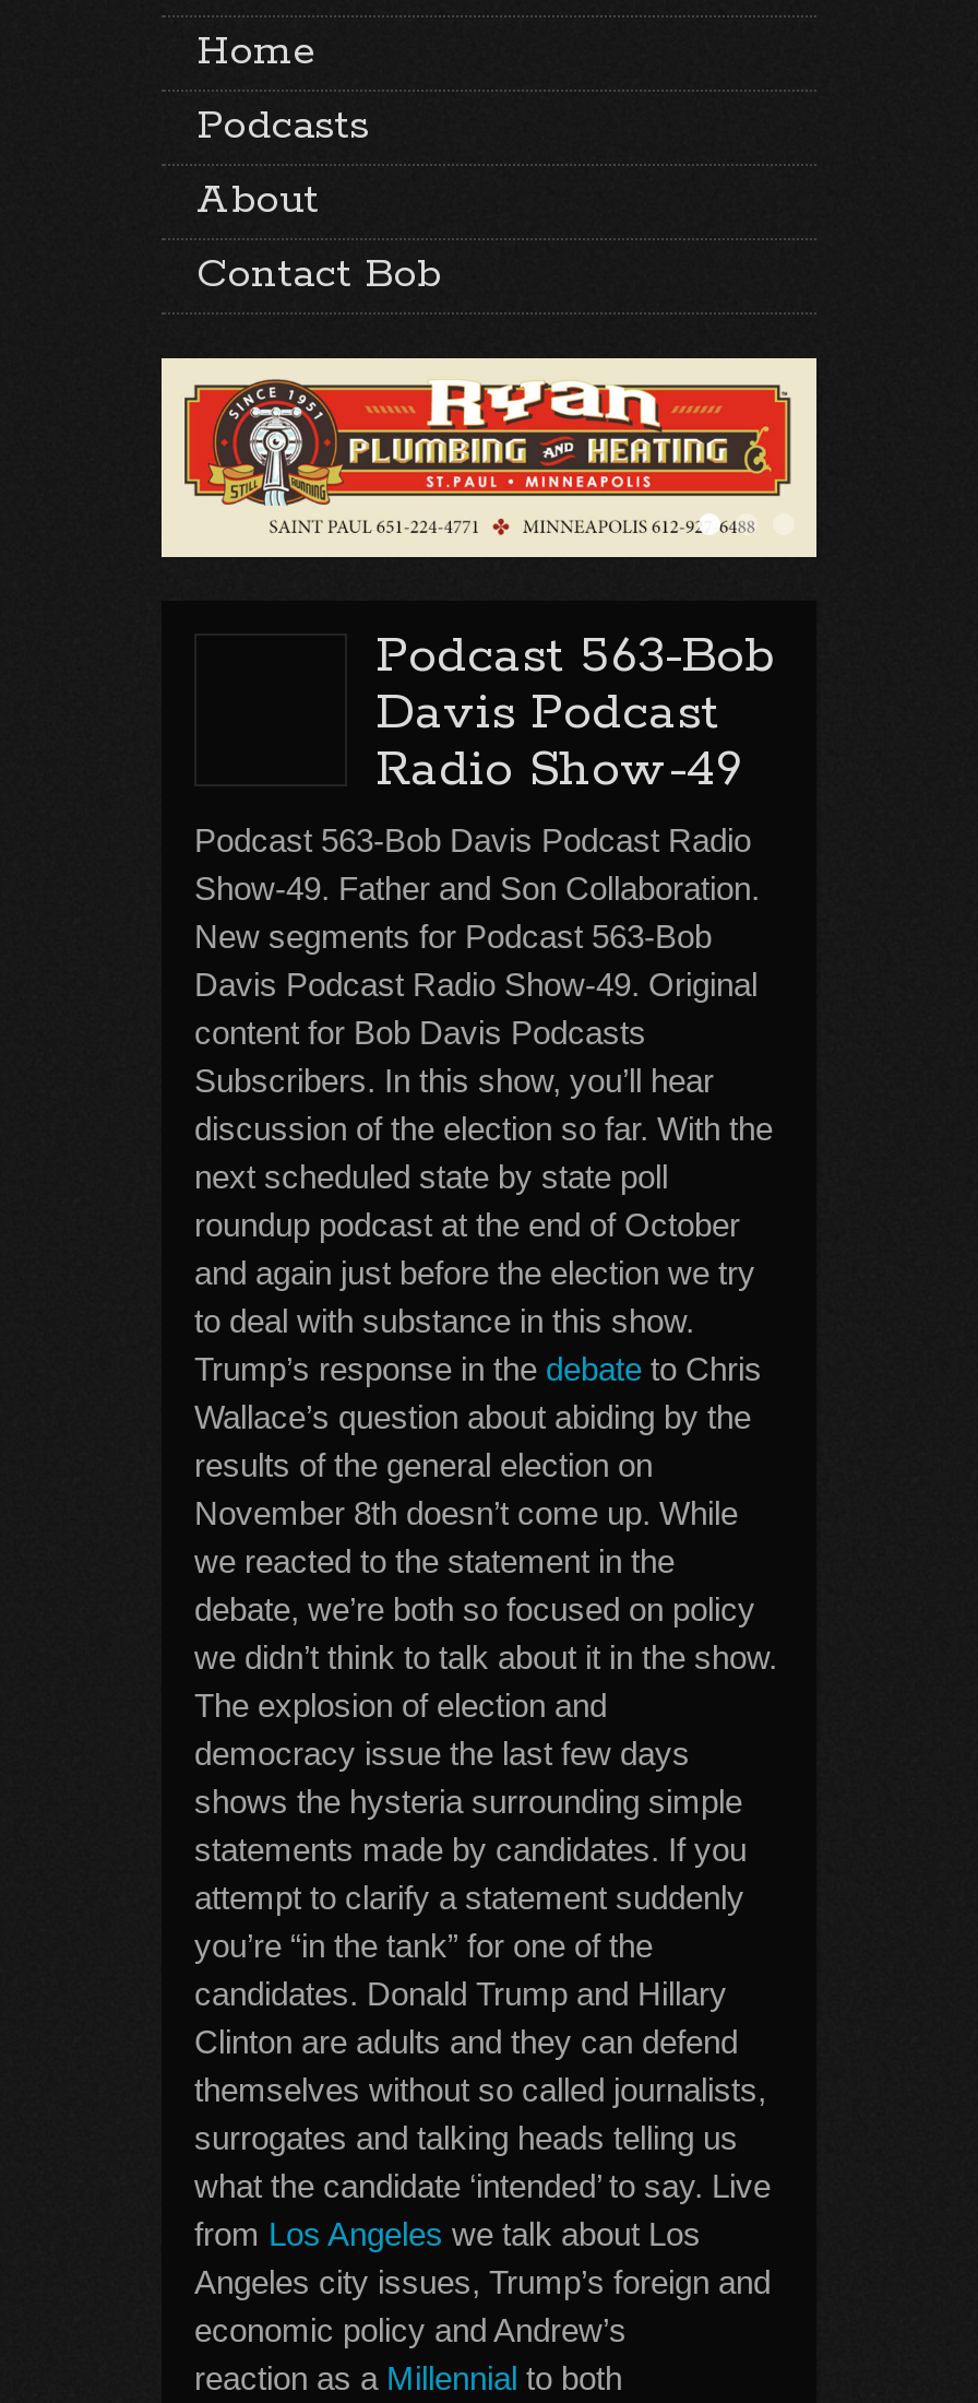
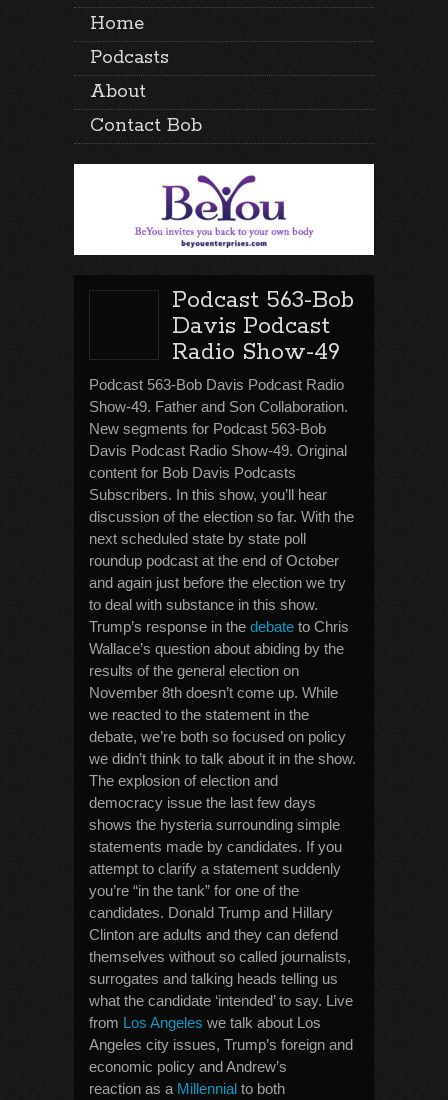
[162,358,816,557] [image] -> [74,164,374,255] [image]

